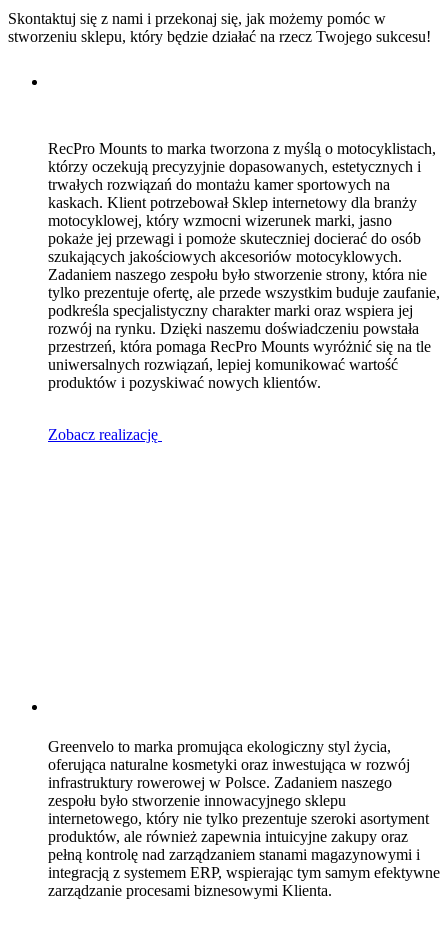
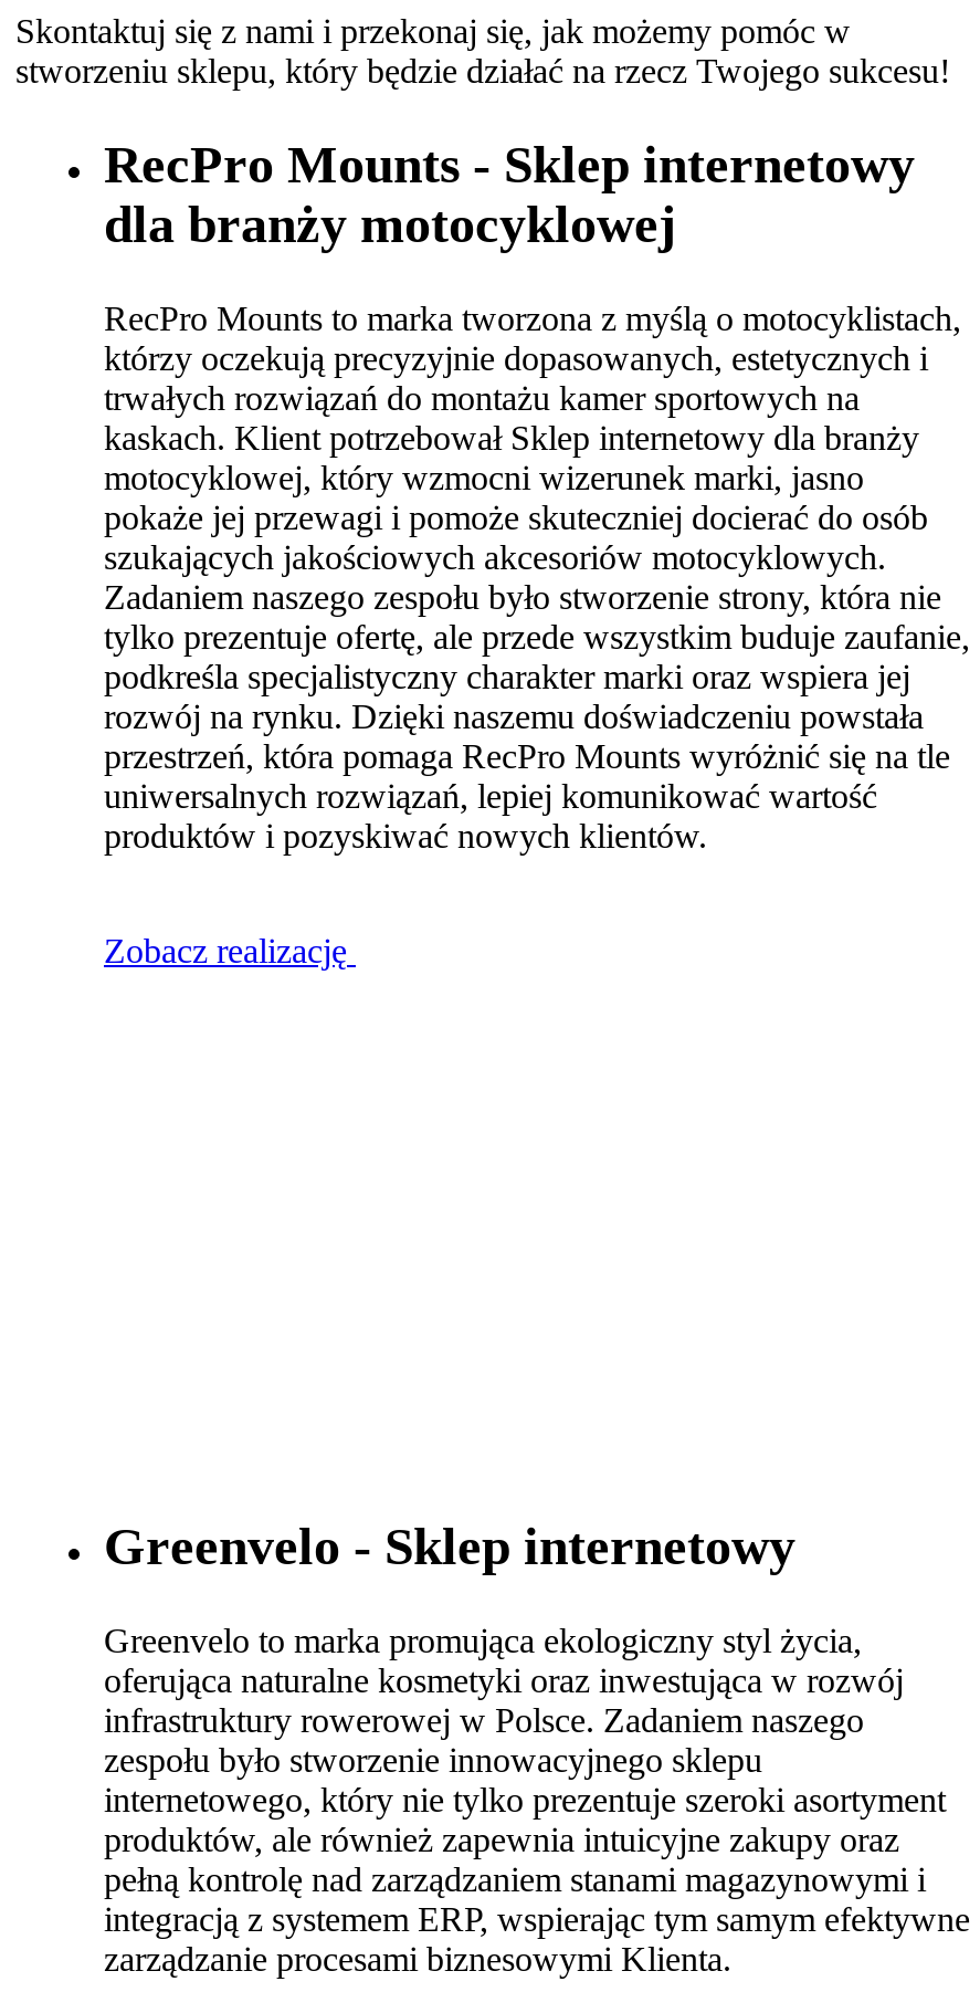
none -> [104,135,915,252] RecPro Mounts - Sklep internetowy | dla branży motocyklowej
none -> [104,1519,795,1576] Greenvelo - Sklep internetowy

